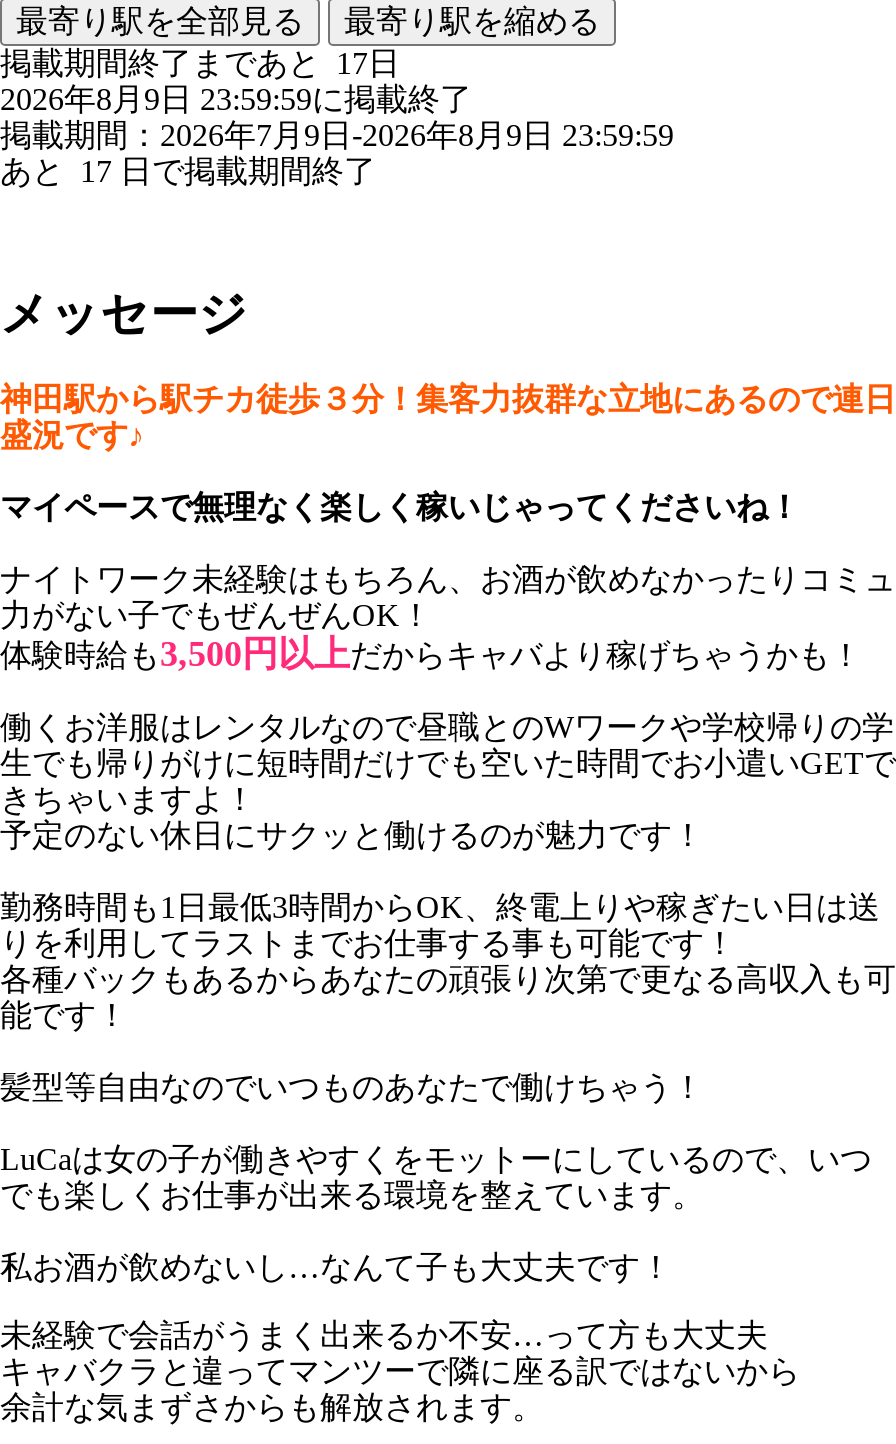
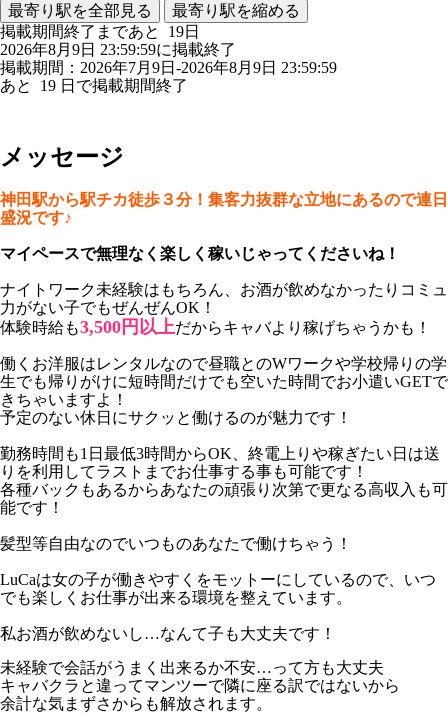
[0,46,400,80] 掲載期間終了まであと17日 -> [0,23,200,40] 掲載期間終了まであと19日
[0,154,376,188] あと17日で掲載期間終了 -> [0,77,188,94] あと19日で掲載期間終了

